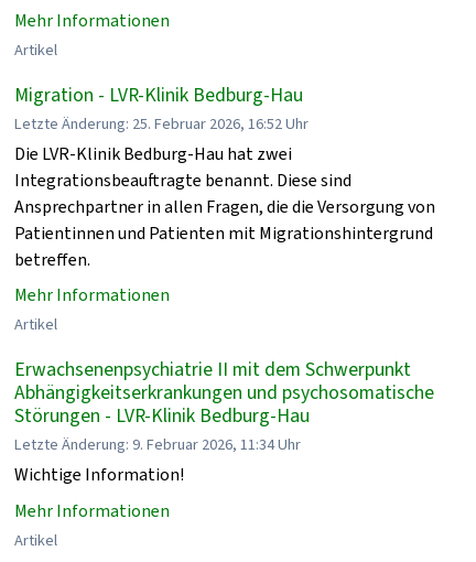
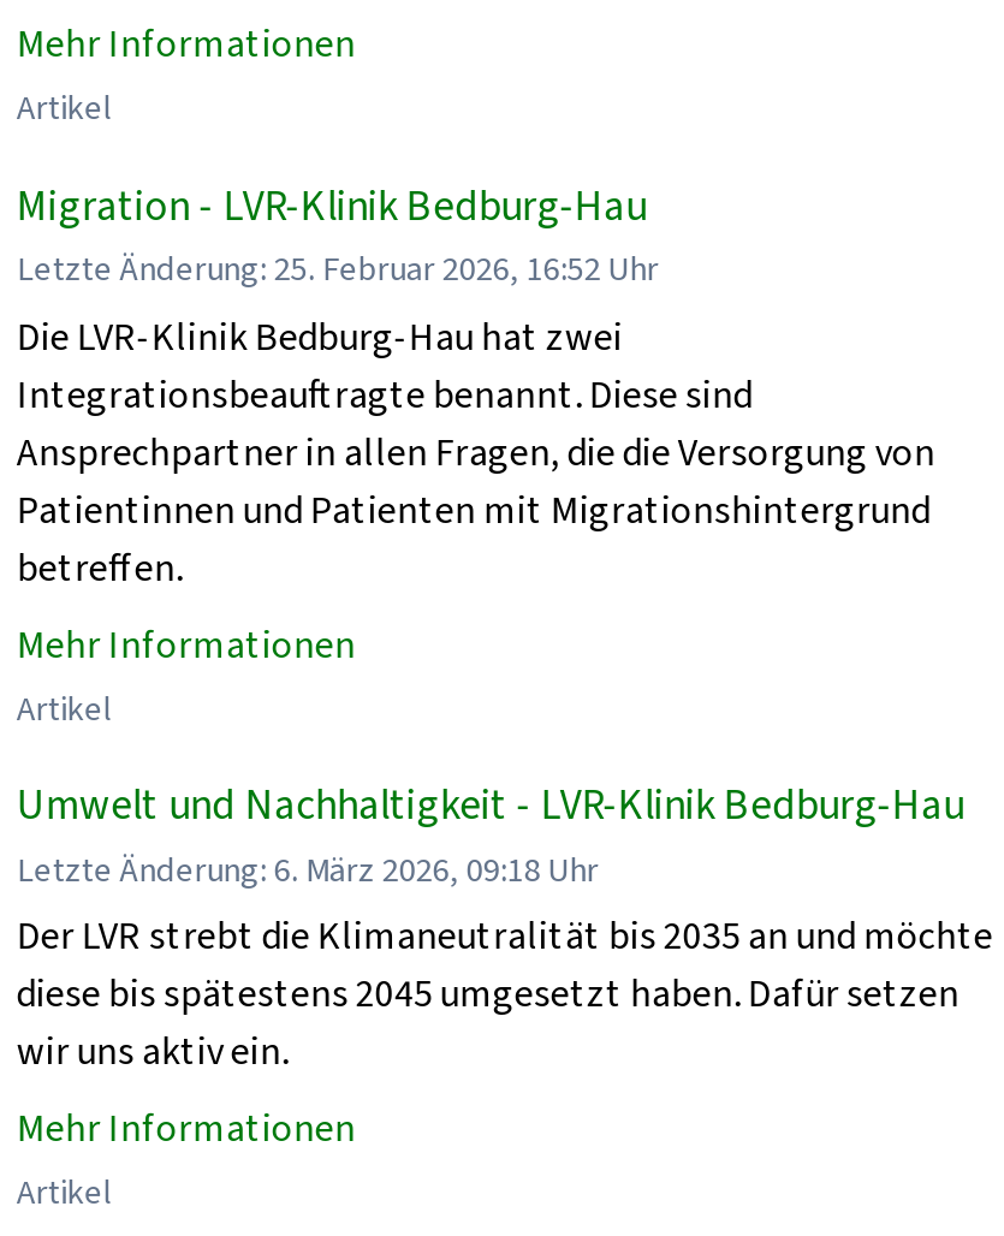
[15,356,435,486] Erwachsenenpsychiatrie II mit dem Schwerpunkt | Abhängigkeitserkrankungen und psychosomatische | Störungen - LVR-Klinik Bedburg-Hau | Letzte Änderung: 9. Februar 2026, 11:34 Uhr | Wichtige Information! -> [17,777,993,1076] Umwelt und Nachhaltigkeit - LVR-Klinik Bedburg-Hau | Letzte Änderung: 6. März 2026, 09:18 Uhr | Der LVR strebt die Klimaneutralität bis 2035 an und möchte | diese bis spätestens 2045 umgesetzt haben. Dafür setzen | wir uns aktiv ein.

